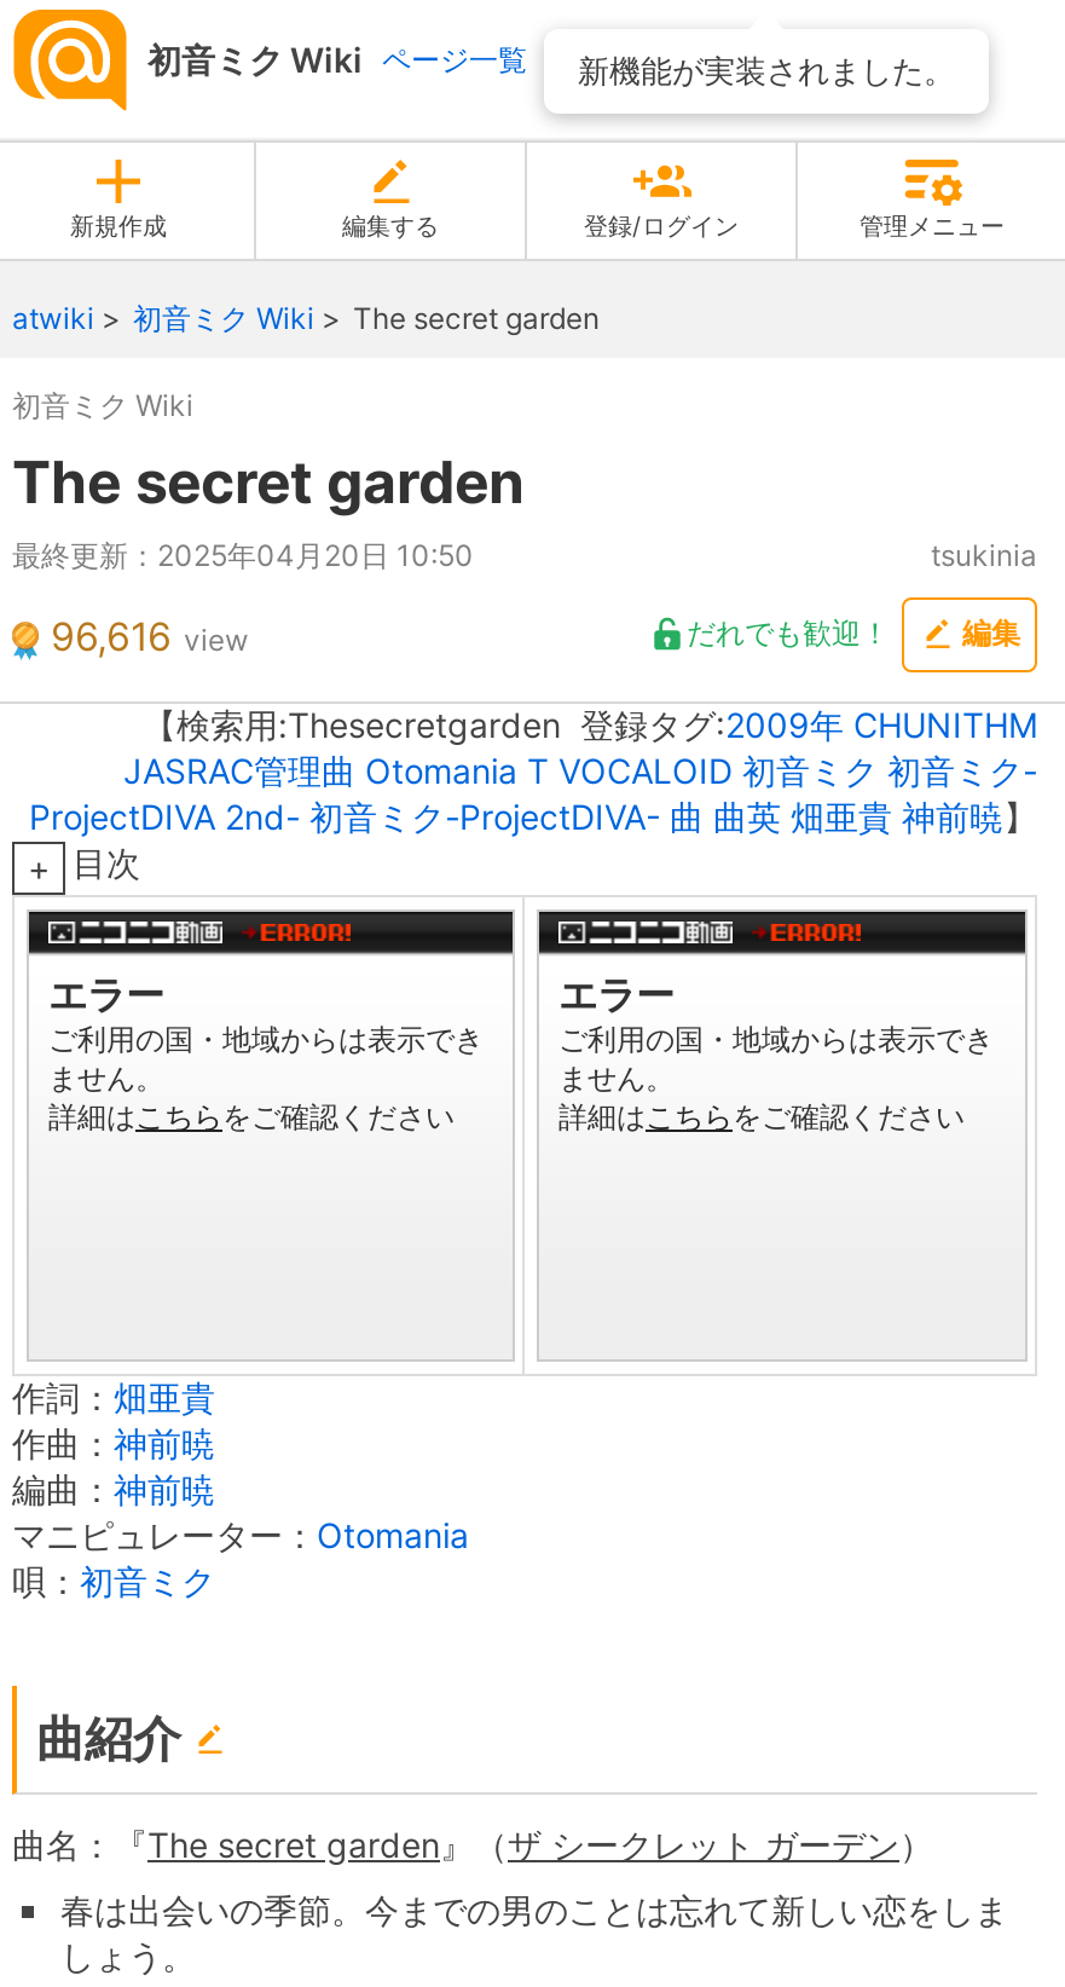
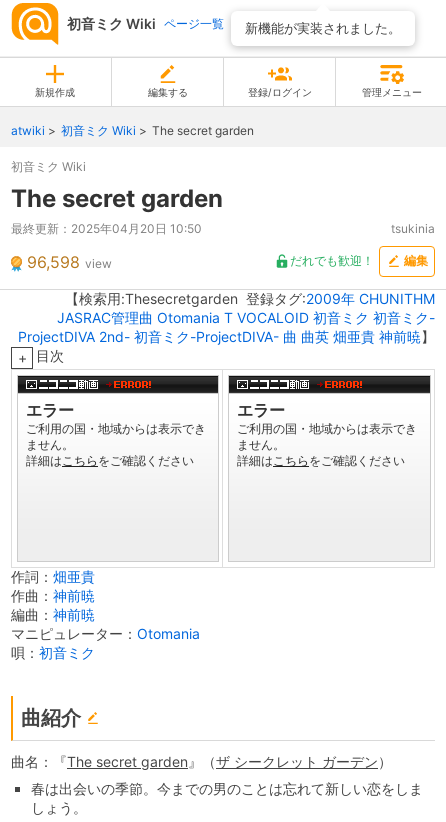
[51,611,249,659] 96,616 view -> [27,251,112,271] 96,598 view

